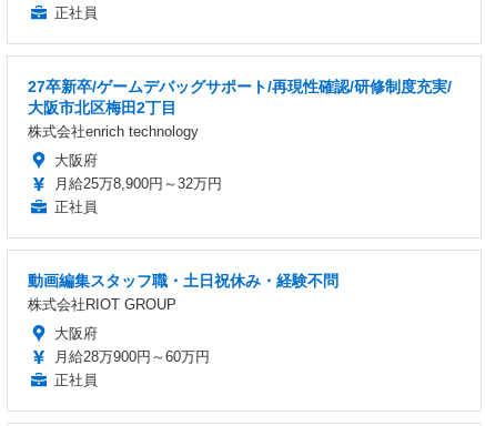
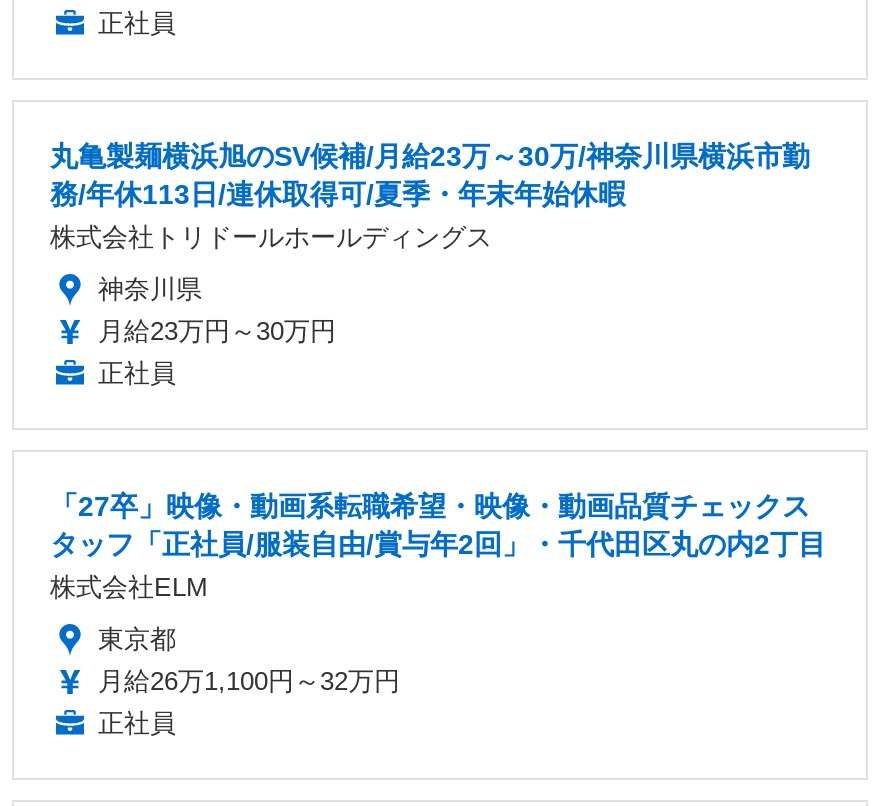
[28,78,452,140] 27卒新卒/ゲームデバッグサポート/再現性確認/研修制度充実/ | 大阪市北区梅田2丁目 | 株式会社enrich technology -> [50,140,810,252] 丸亀製麺横浜旭のSV候補/月給23万～30万/神奈川県横浜市勤 | 務/年休113日/連休取得可/夏季・年末年始休暇 | 株式会社トリドールホールディングス
[54,152,222,192] 大阪府 | 月給25万8,900円～32万円 -> [98,274,336,346] 神奈川県 | 月給23万円～30万円
[28,272,339,313] 動画編集スタッフ職・土日祝休み・経験不問 | 株式会社RIOT GROUP -> [50,490,826,602] 「27卒」映像・動画系転職希望・映像・動画品質チェックス | タッフ「正社員/服装自由/賞与年2回」・千代田区丸の内2丁目 | 株式会社ELM
[54,325,210,365] 大阪府 | 月給28万900円～60万円 -> [98,624,400,696] 東京都 | 月給26万1,100円～32万円

